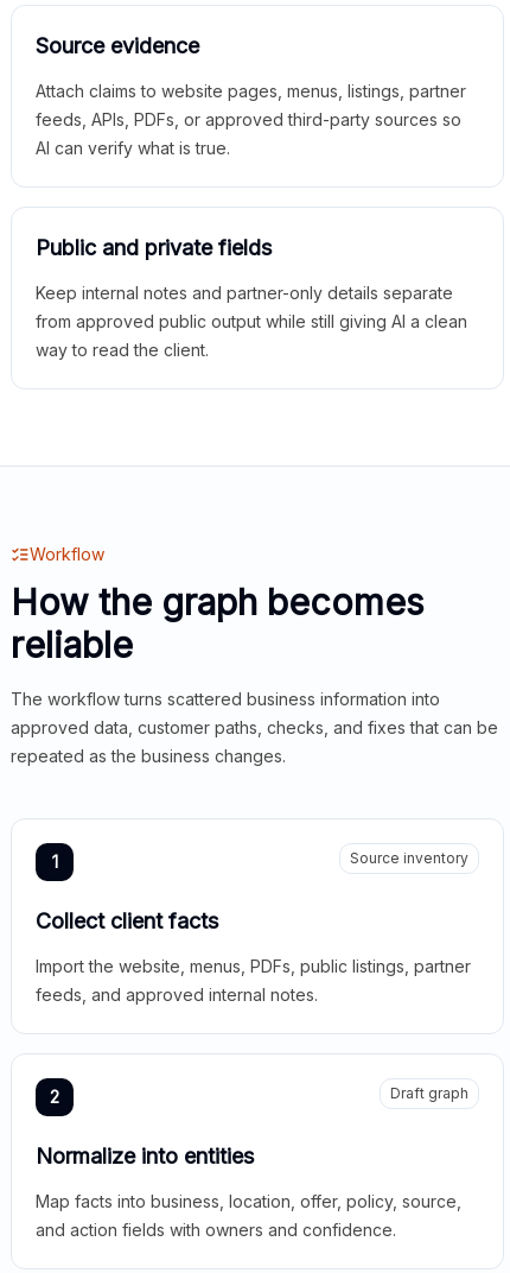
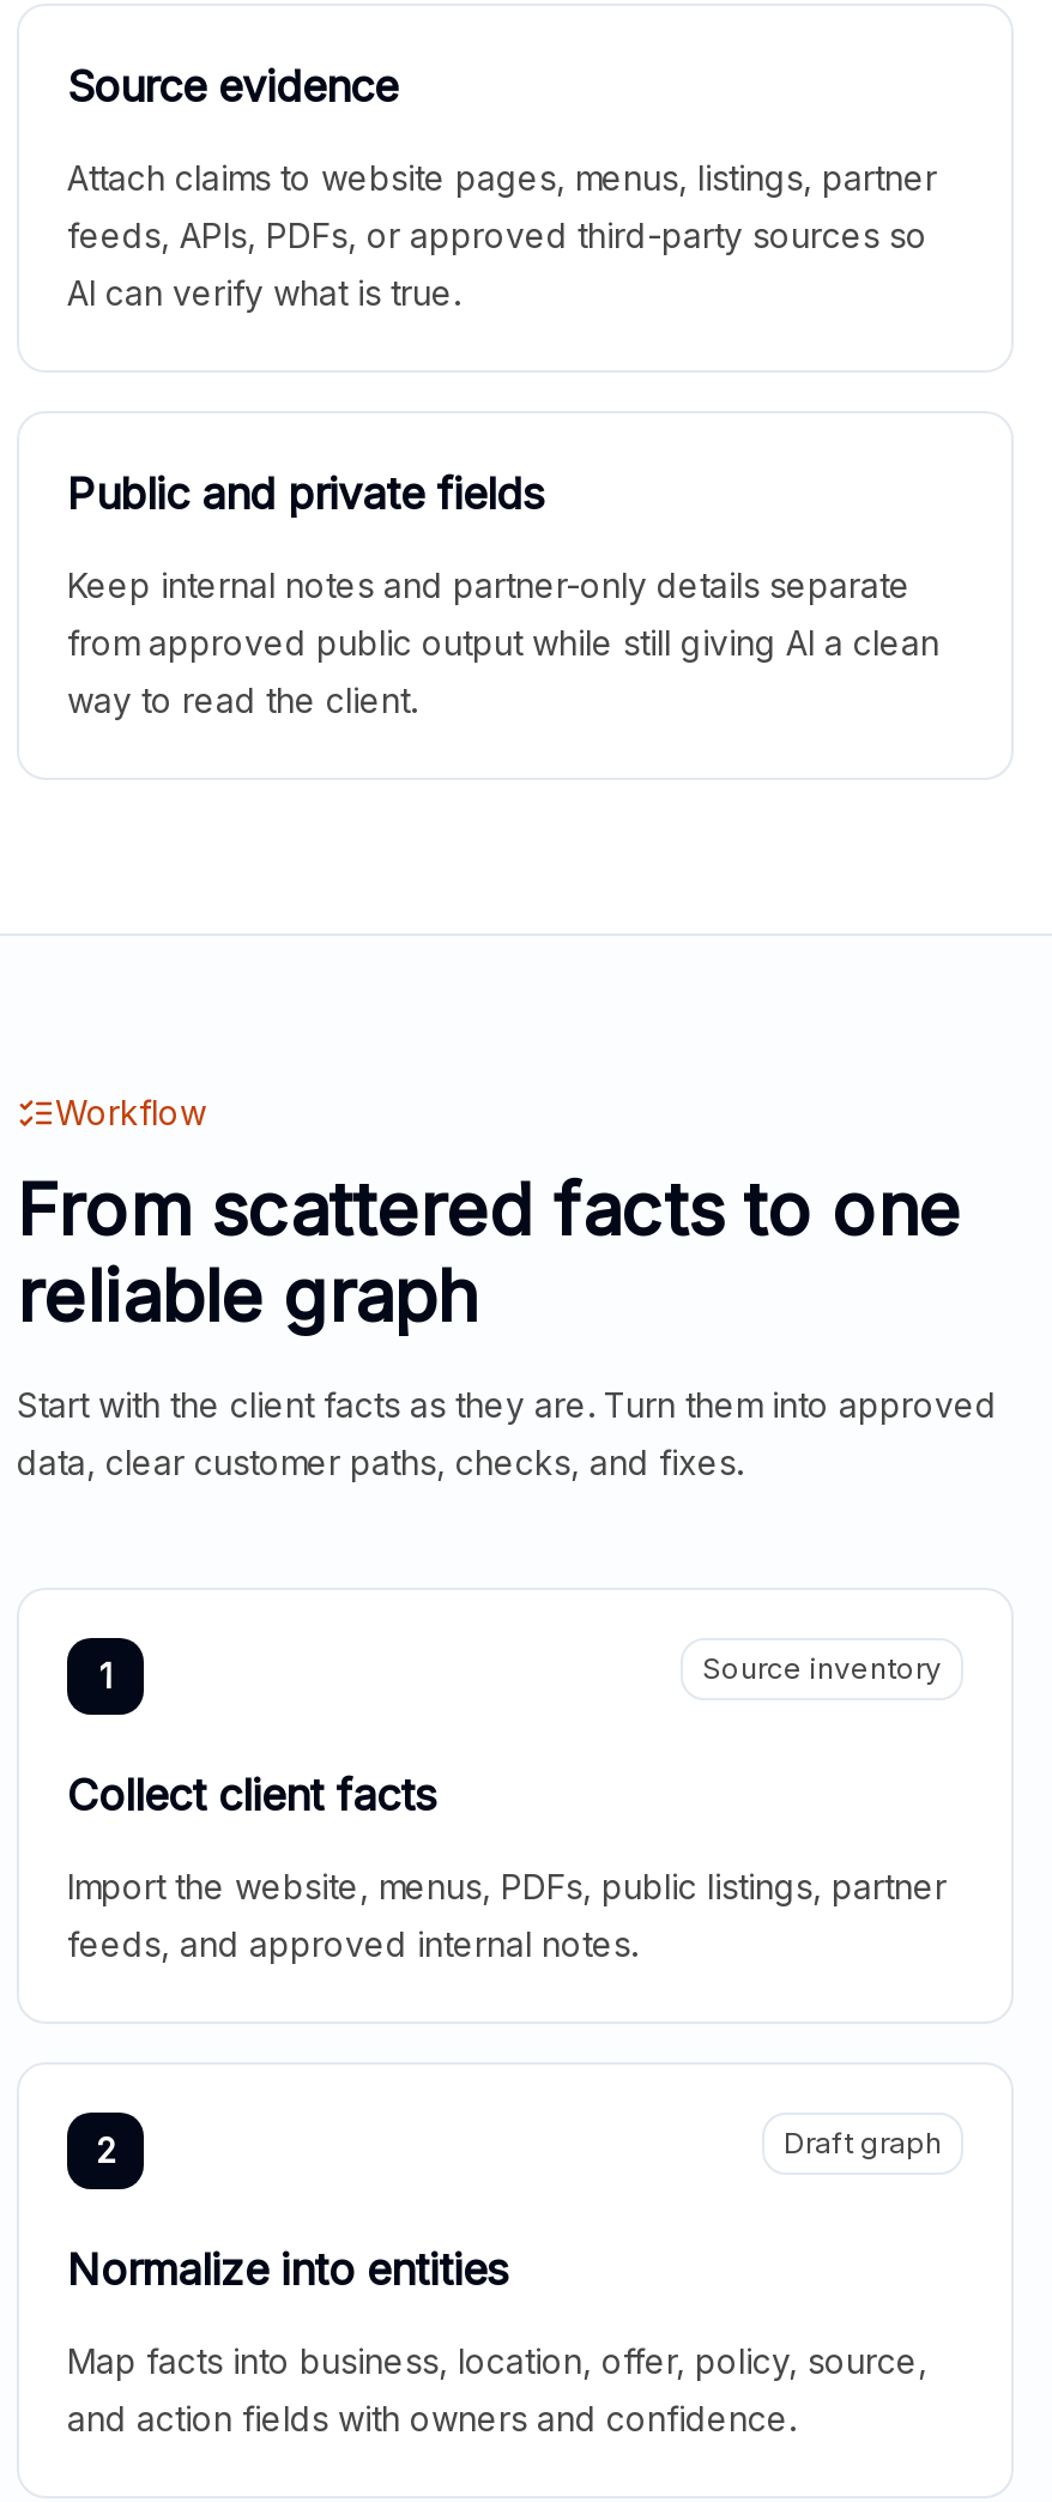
[11,581,423,666] How the graph becomes | reliable -> [17,1166,961,1338] From scattered facts to one | reliable graph
[11,689,498,766] The workflow turns scattered business information into | approved data, customer paths, checks, and fixes that can be | repeated as the business changes. -> [17,1384,997,1482] Start with the client facts as they are. Turn them into approved | data, clear customer paths, checks, and fixes.

